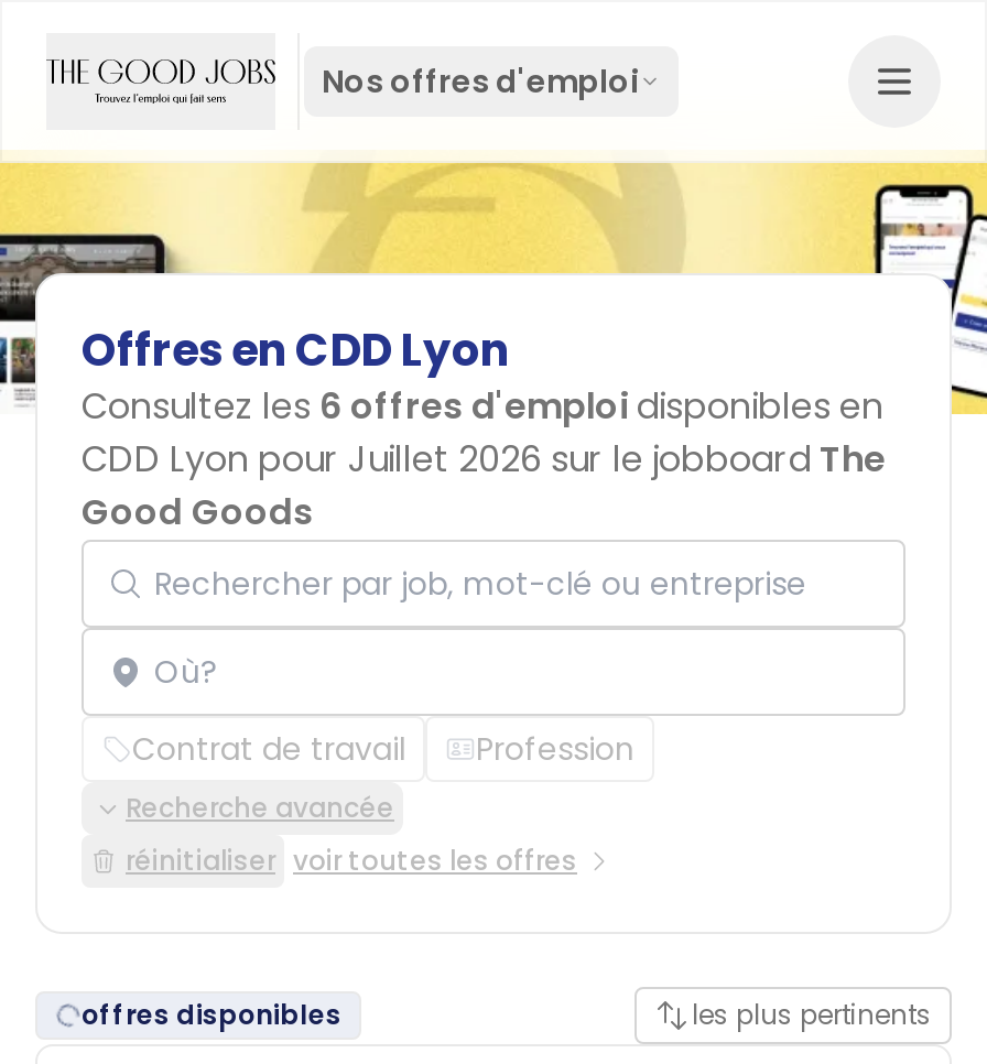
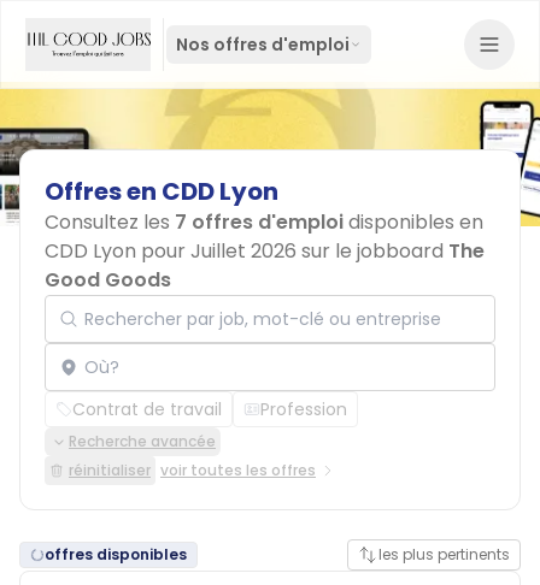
[82,381,883,432] Consultez les 6 offres d'emploi disponibles en -> [45,208,483,236] Consultez les 7 offres d'emploi disponibles en

